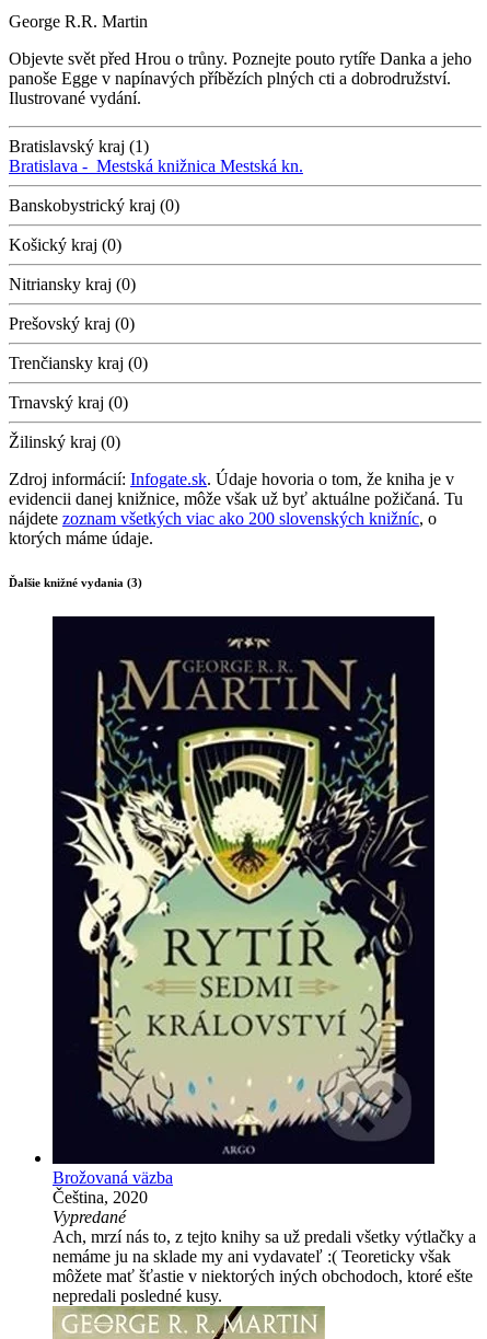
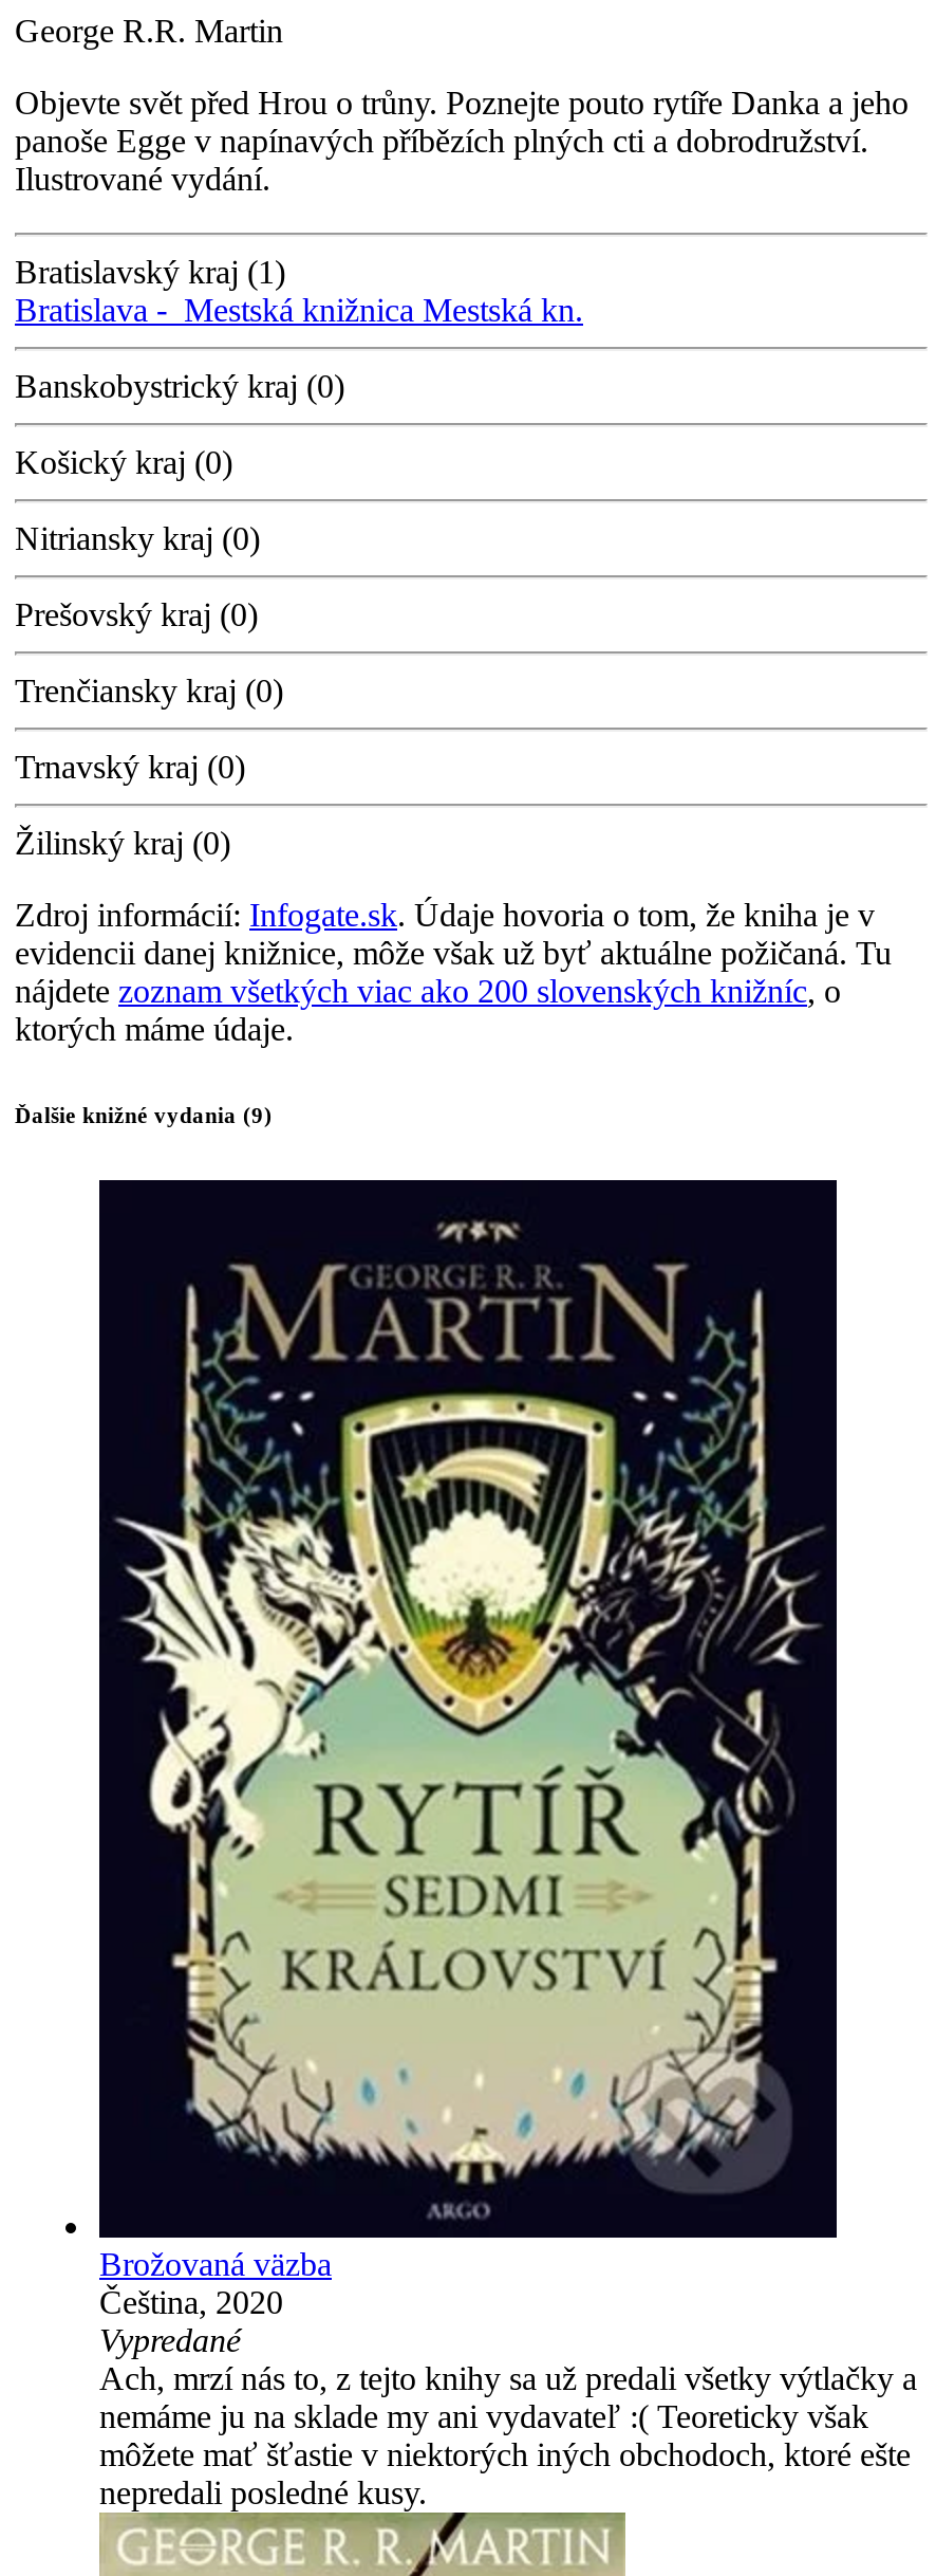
[9,576,142,589] Ďalšie knižné vydania (3) -> [15,1102,273,1127] Ďalšie knižné vydania (9)

